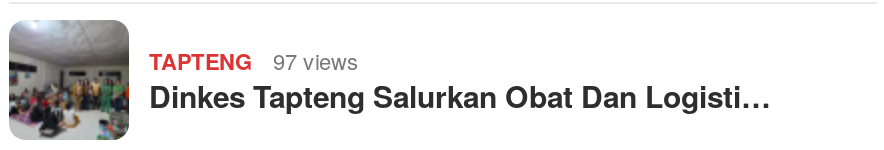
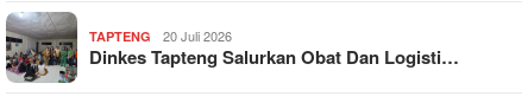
[149,44,359,76] TAPTENG 97 views -> [89,26,232,45] TAPTENG 20 Juli 2026

